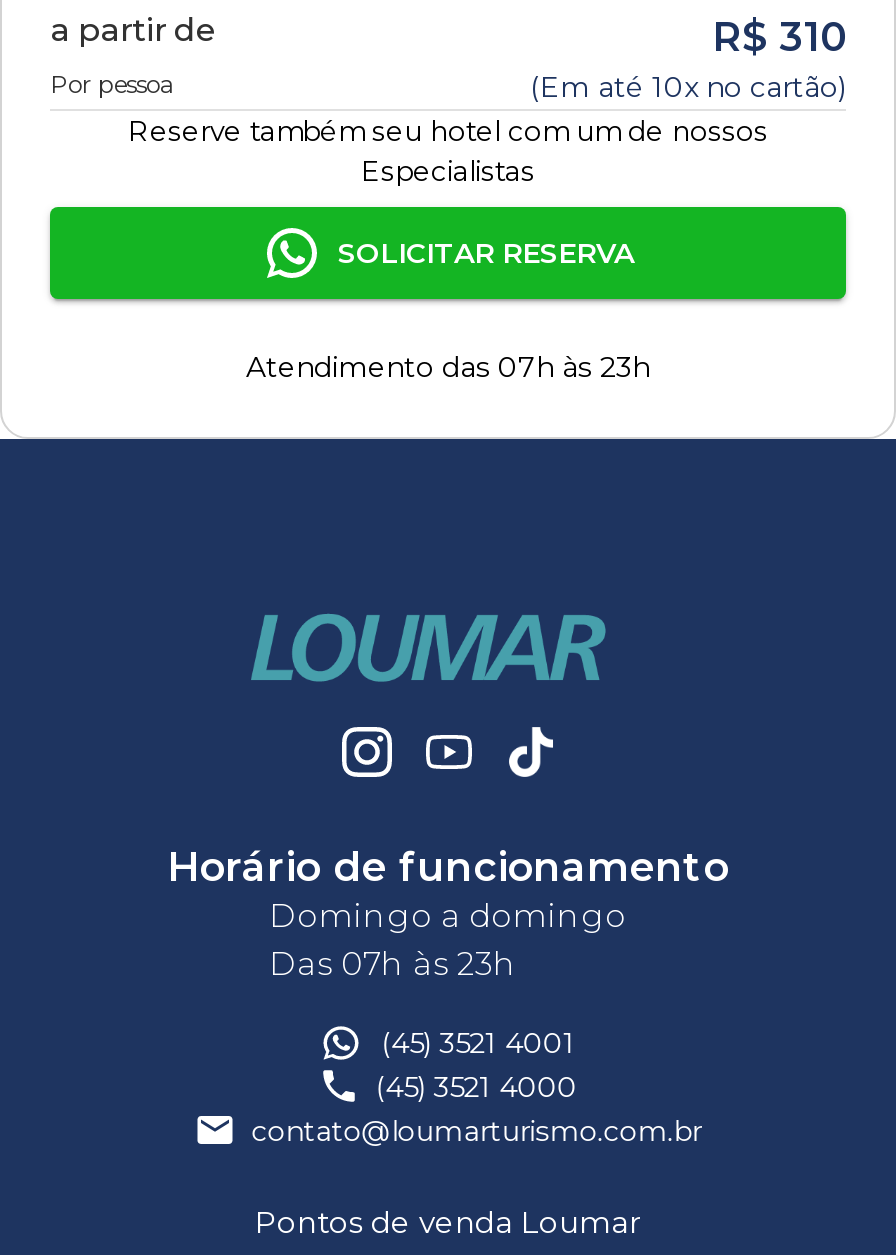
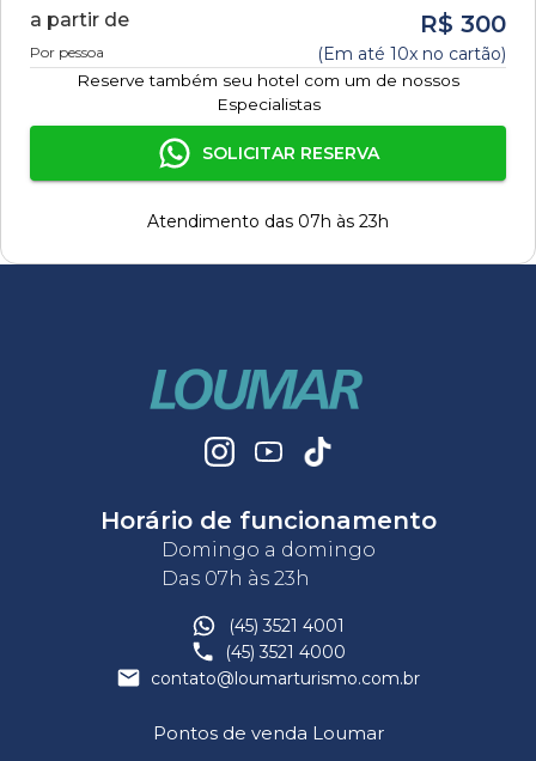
[712,13,846,61] R$310 -> [420,10,506,38] R$300

